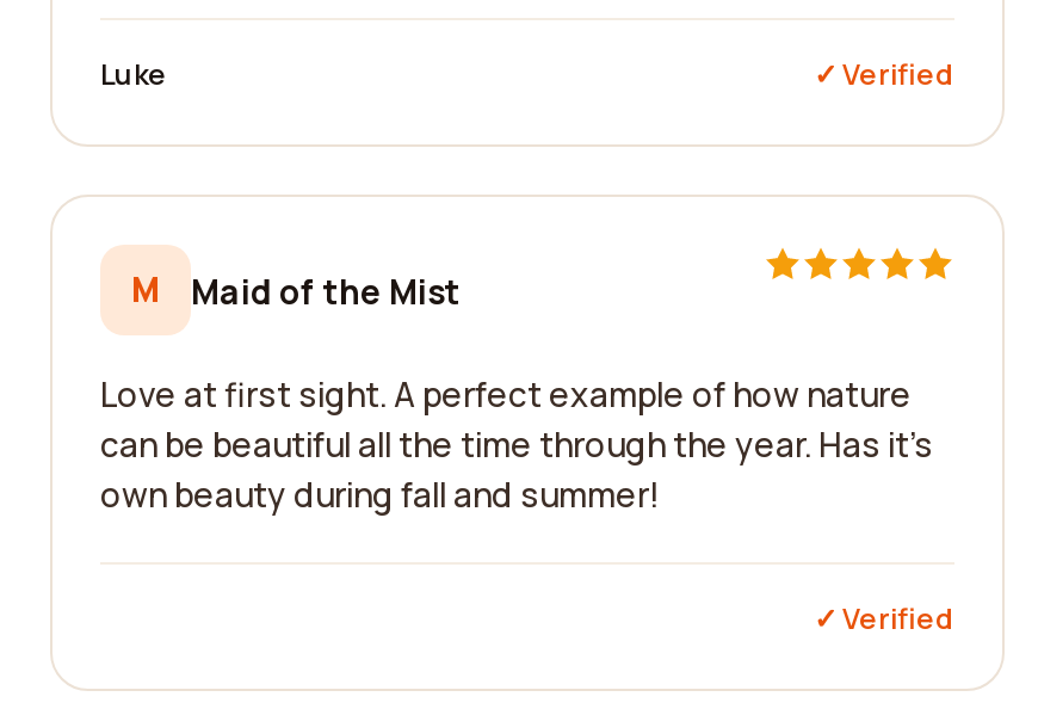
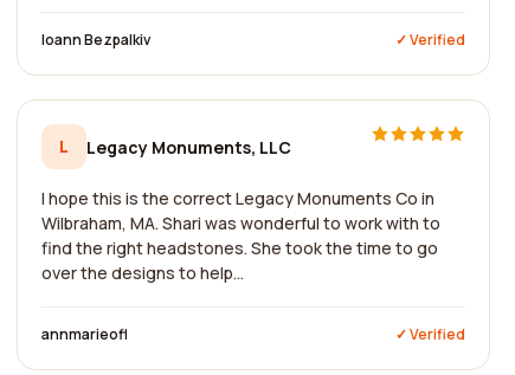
[100,54,167,94] Luke -> [41,30,150,50] Ioann Bezpalkiv
[100,266,933,517] M | Maid of the Mist | Love at first sight. A perfect example of how nature | can be beautiful all the time through the year. Has it's | own beauty during fall and summer! -> [41,135,440,344] L | Legacy Monuments, LLC | I hope this is the correct Legacy Monuments Co in | Wilbraham, MA. Shari was wonderful to work with to | find the right headstones. She took the time to go | over the designs to help... | annmarieofl

